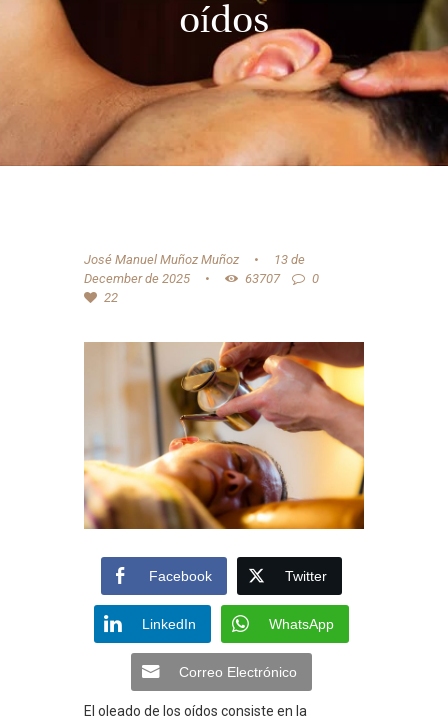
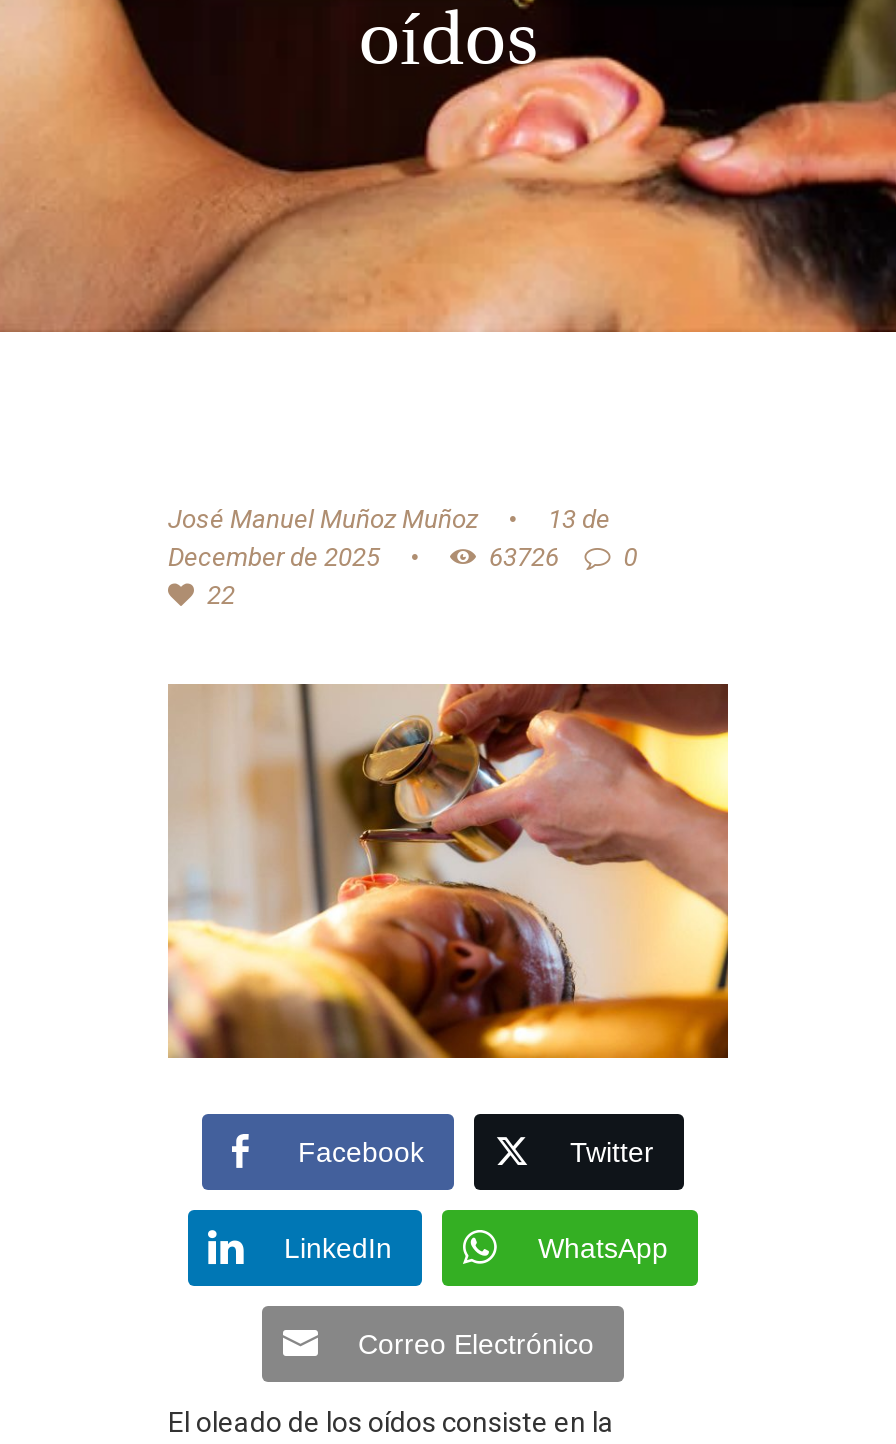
[244,271,279,286] 63707 -> [489,542,559,572] 63726

